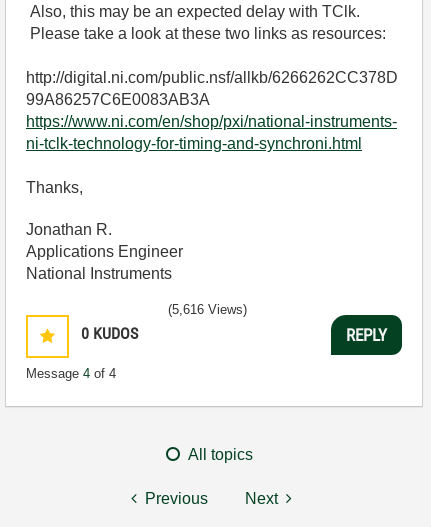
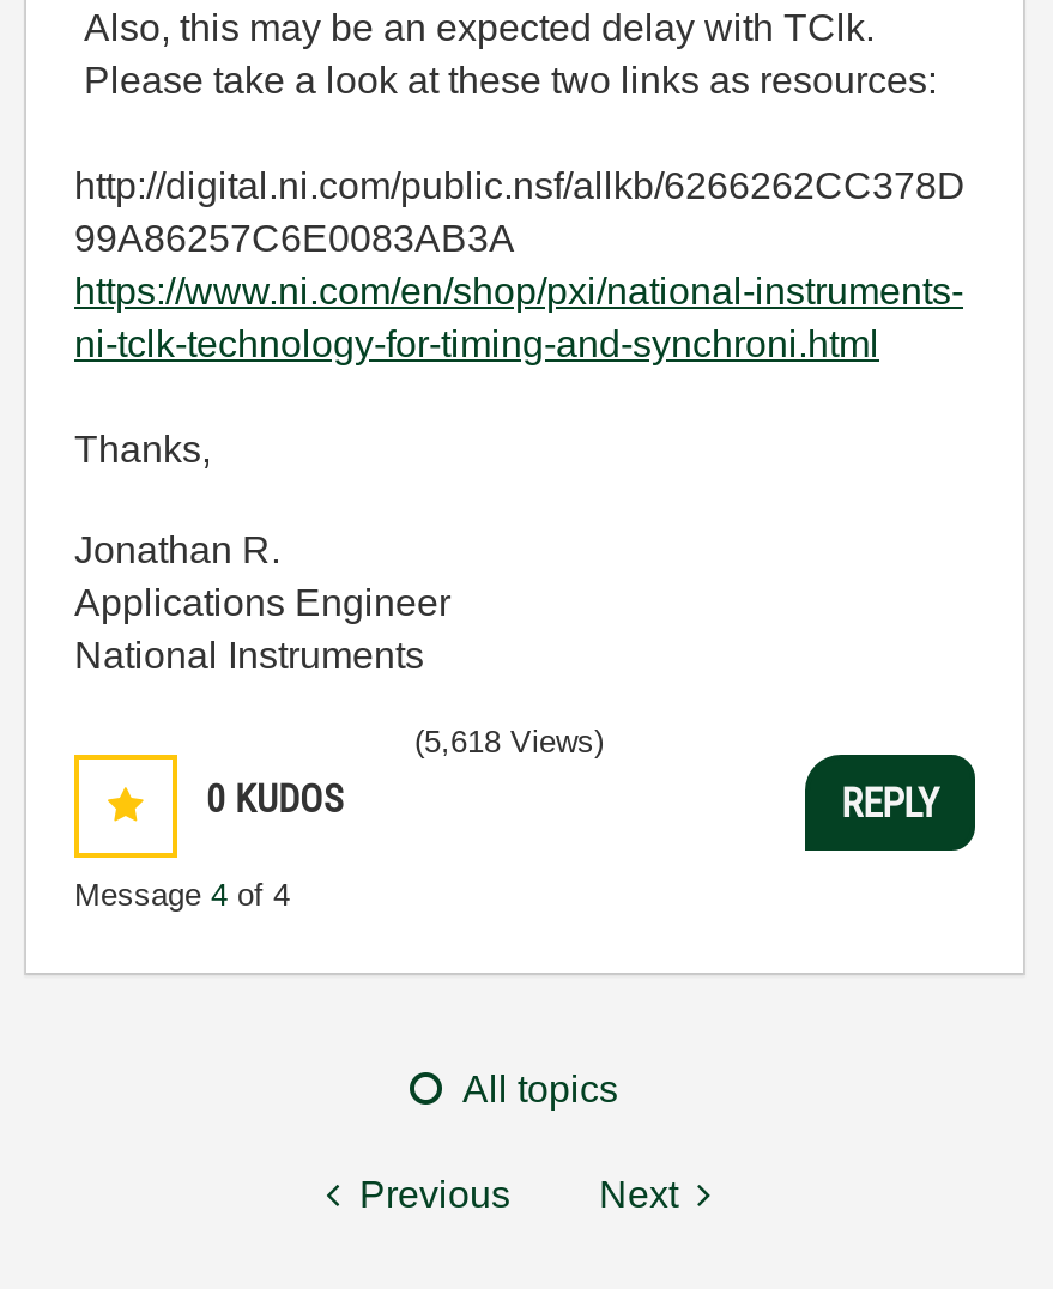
[168,302,247,317] (5,616 Views) -> [414,724,604,760] (5,618 Views)

